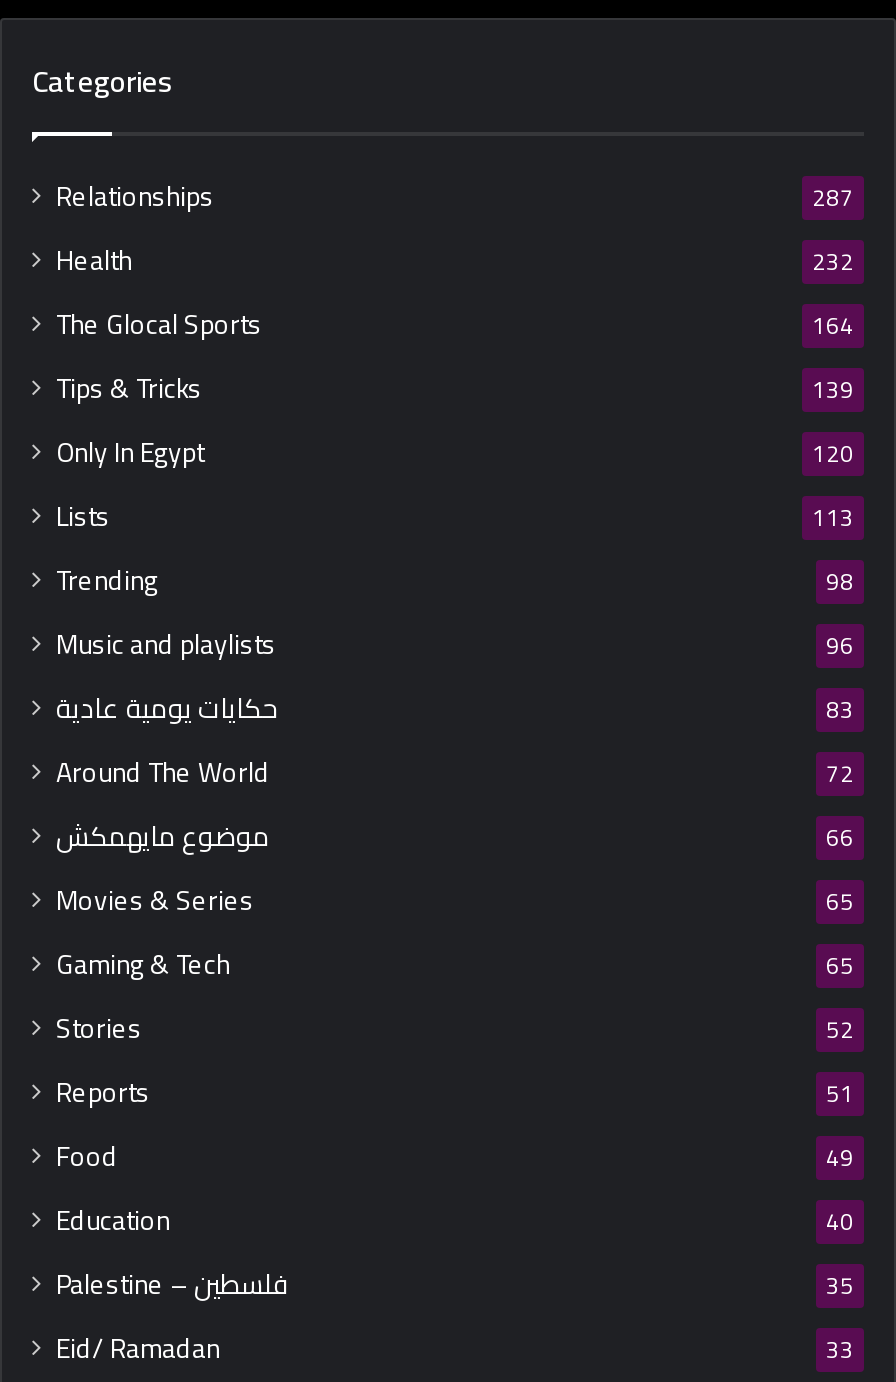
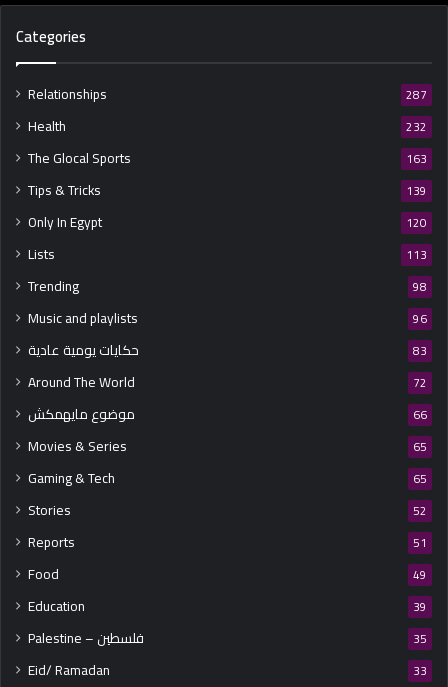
[812,304,854,348] 164 -> [406,148,427,170] 163
[826,1200,854,1244] 40 -> [413,596,427,618] 39

